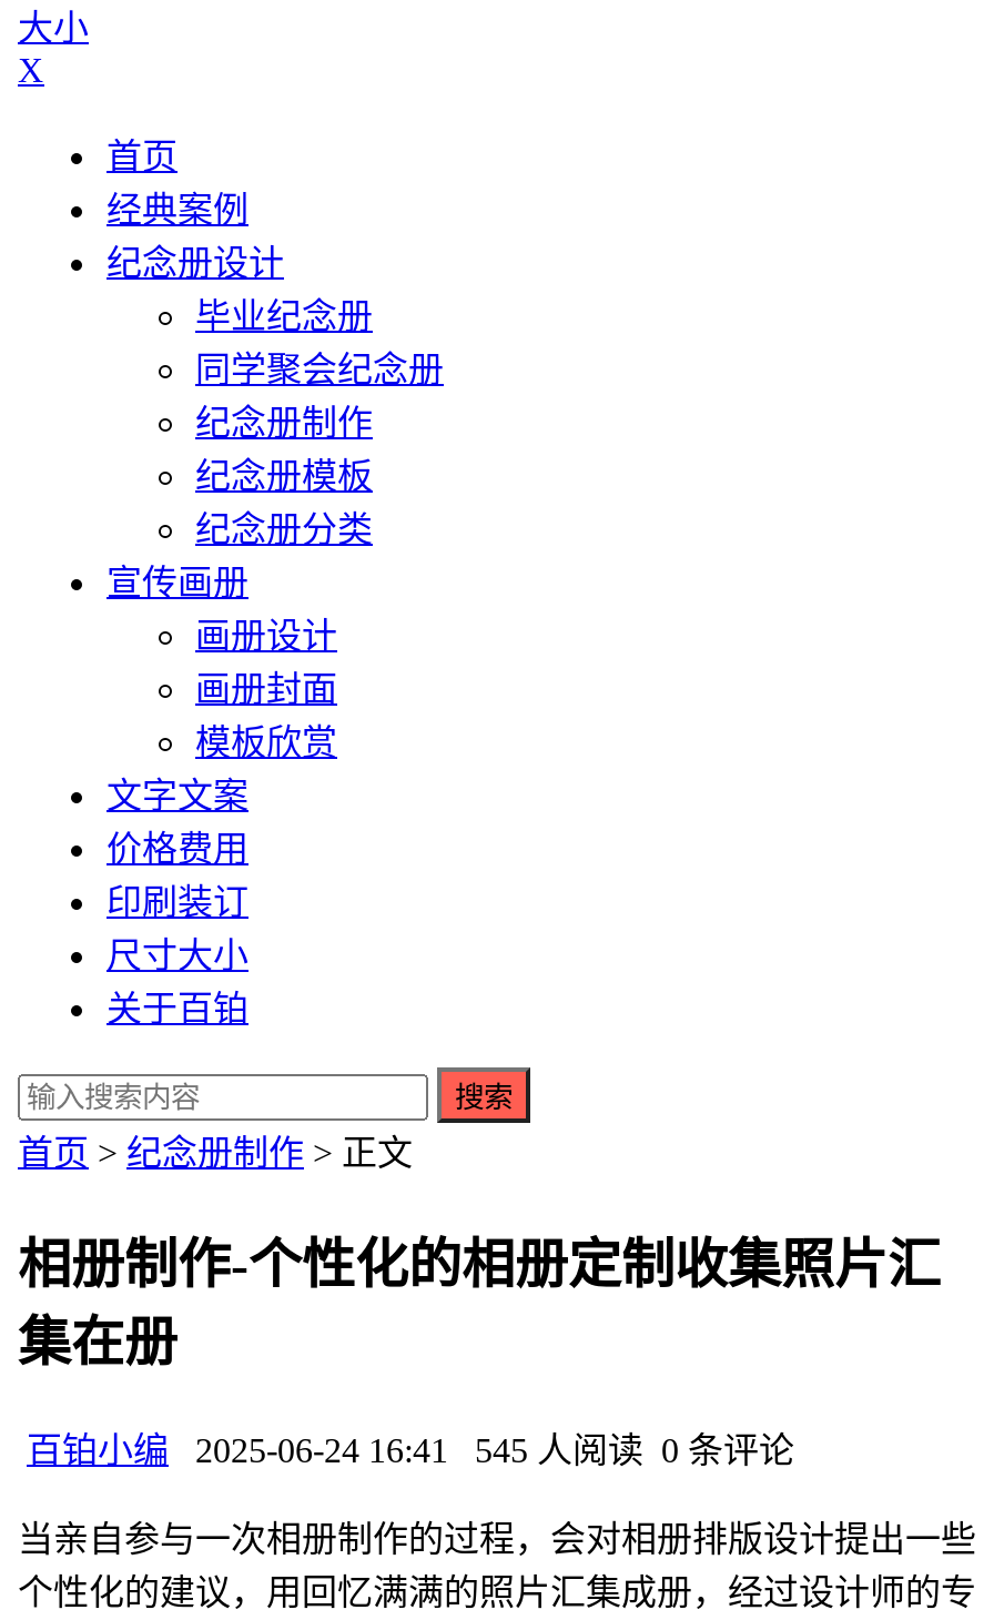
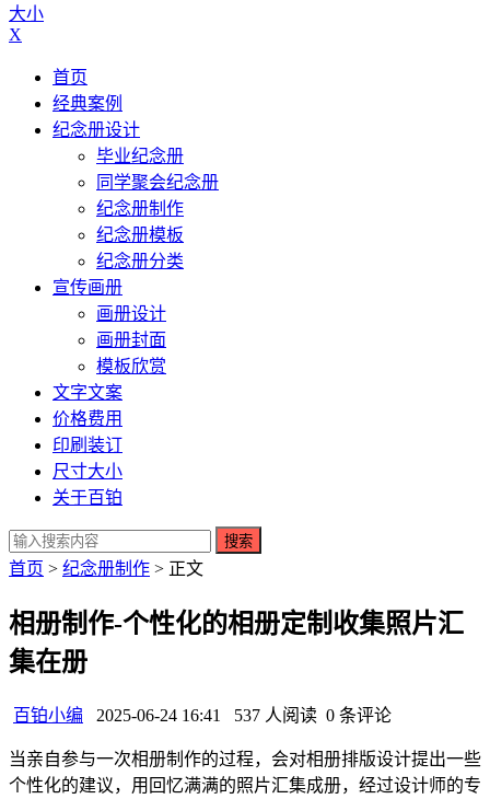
[27,1431,794,1469] 百铂小编 2025-06-24 16:41 545 人阅读 0 条评论 -> [13,706,392,724] 百铂小编 2025-06-24 16:41 537 人阅读 0 条评论

